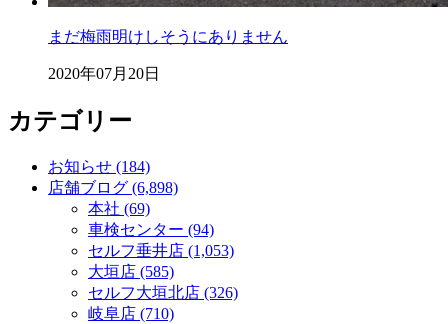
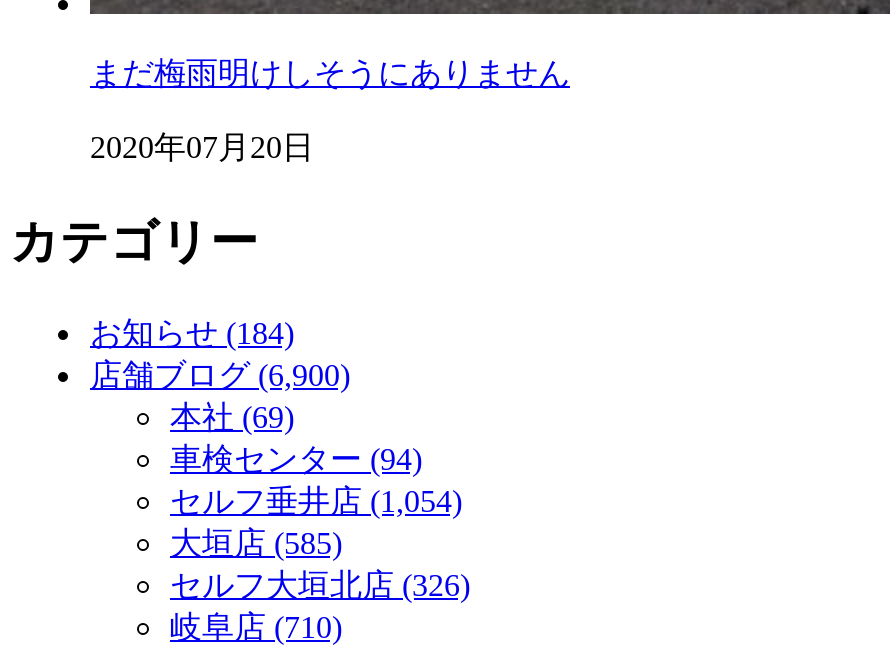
[48,179,178,196] 店舗ブログ (6,898) -> [90,358,350,392] 店舗ブログ (6,900)
[88,242,234,259] セルフ垂井店 (1,053) -> [170,484,462,518] セルフ垂井店 (1,054)

